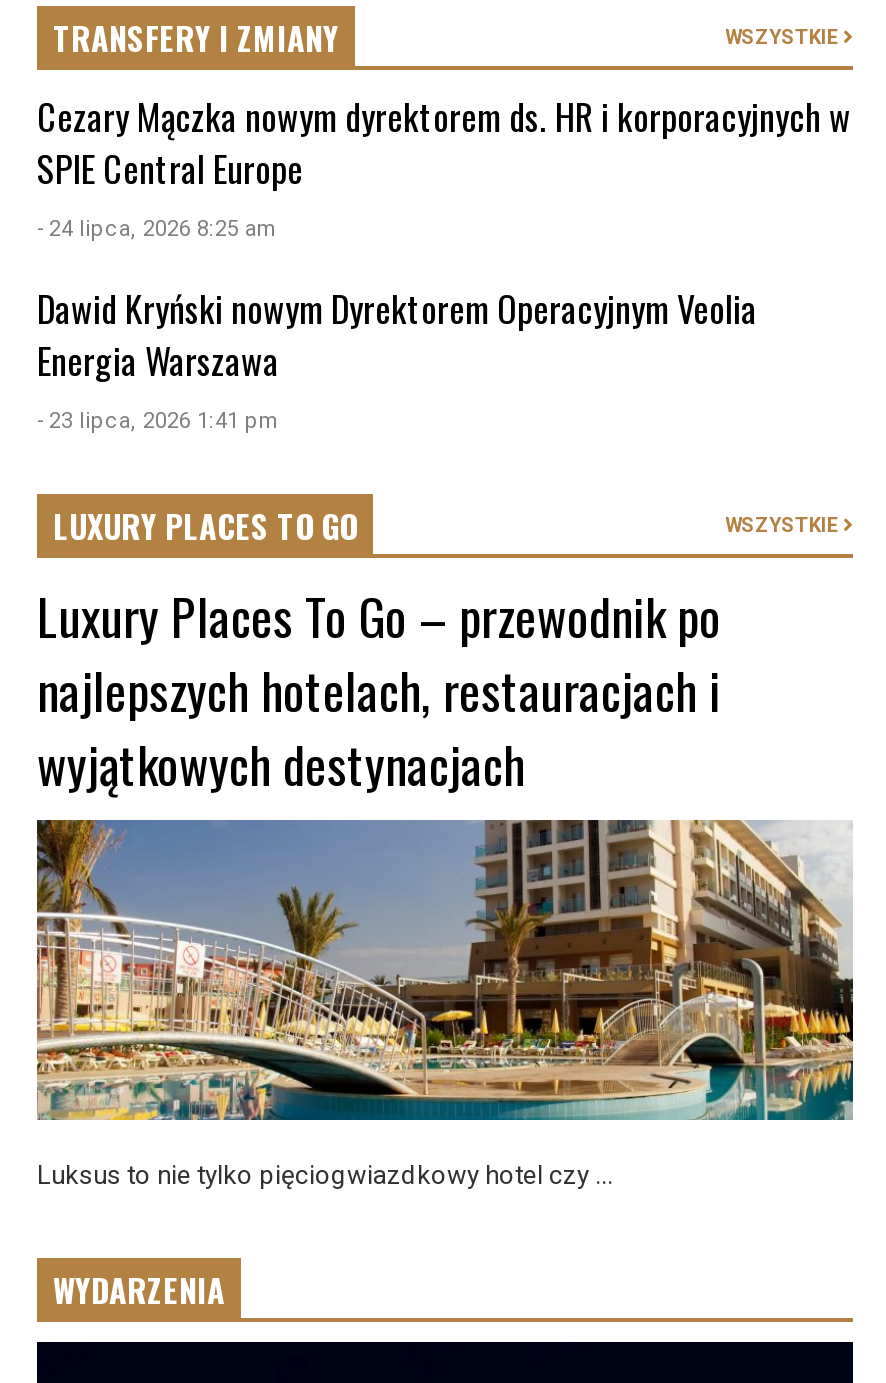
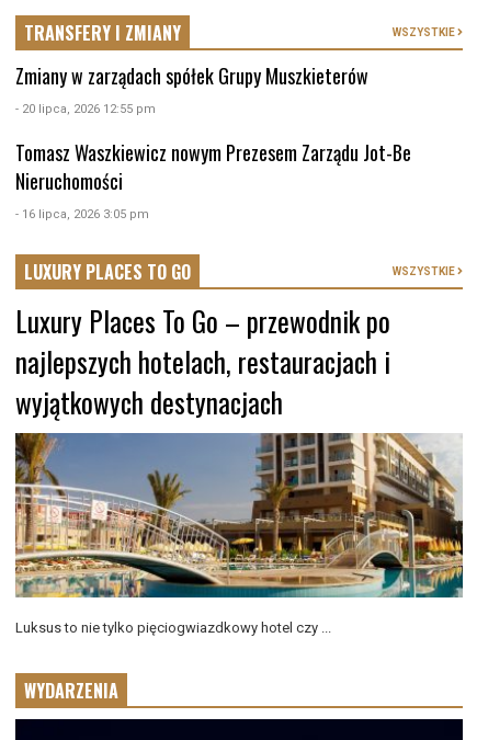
[37,91,851,243] Cezary Mączka nowym dyrektorem ds. HR i korporacyjnych w | SPIE Central Europe | - 24 lipca, 2026 8:25 am -> [15,62,368,117] Zmiany w zarządach spółek Grupy Muszkieterów | - 20 lipca, 2026 12:55 pm
[37,283,757,435] Dawid Kryński nowym Dyrektorem Operacyjnym Veolia | Energia Warszawa | - 23 lipca, 2026 1:41 pm -> [15,139,411,222] Tomasz Waszkiewicz nowym Prezesem Zarządu Jot-Be | Nieruchomości | - 16 lipca, 2026 3:05 pm

